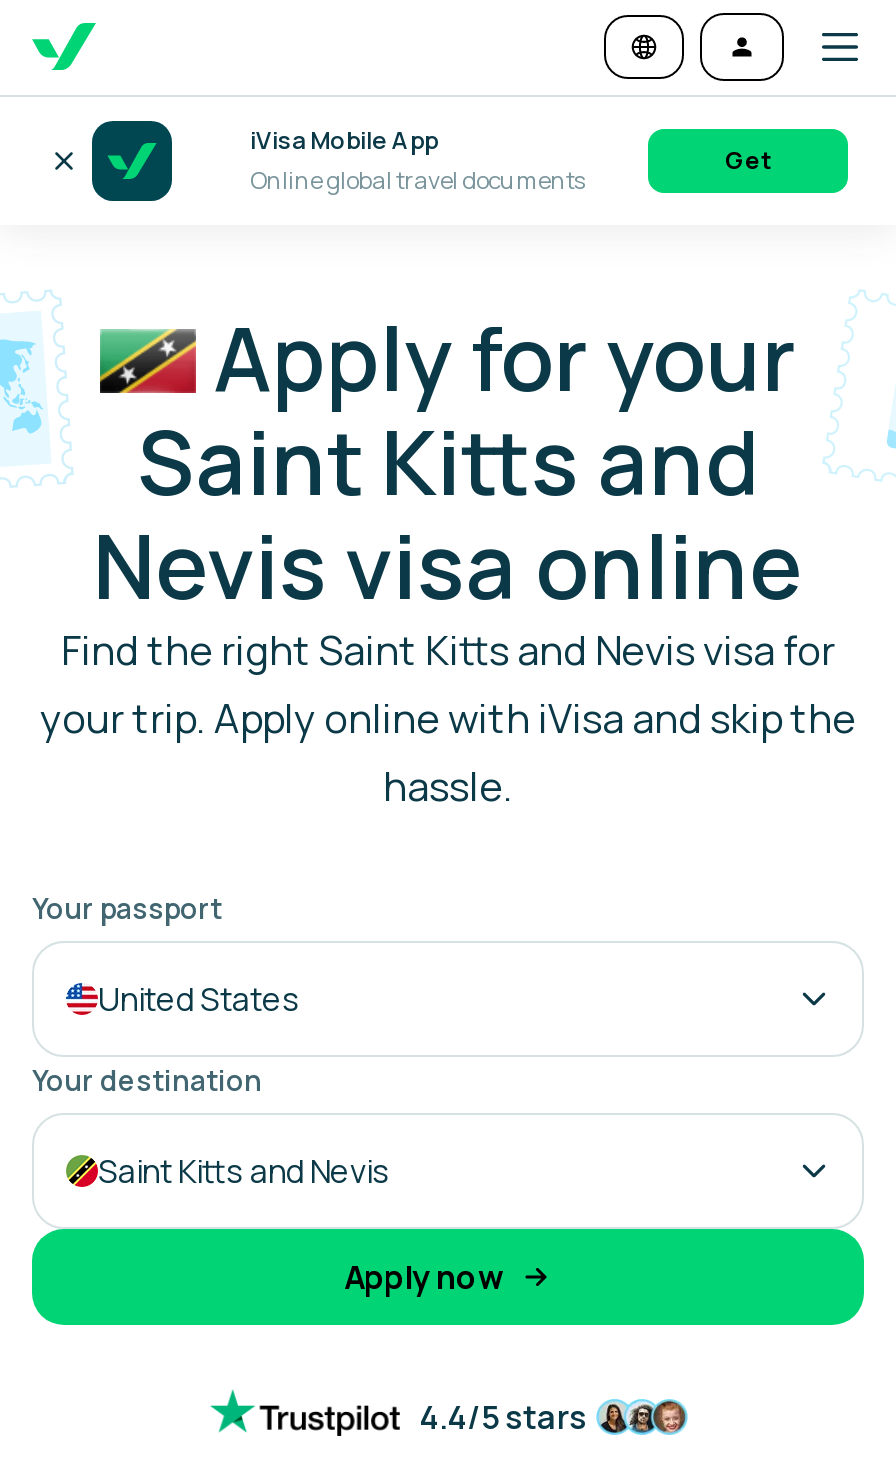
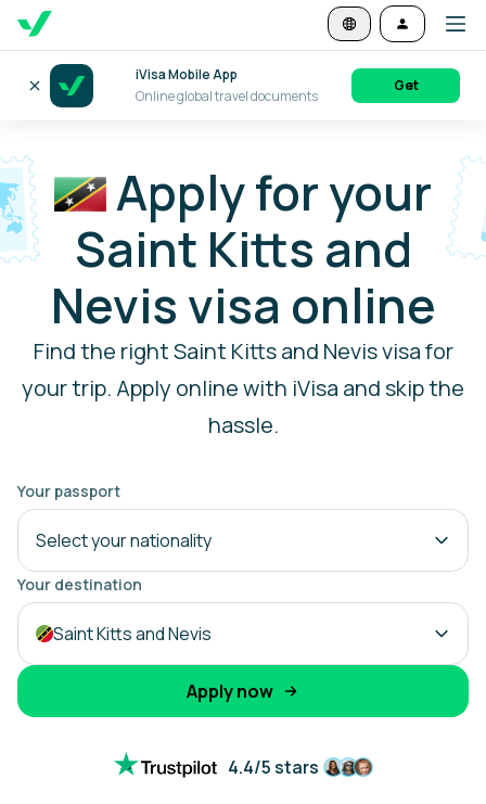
[98,977,300,1021] United States -> [36,528,212,552] Select your nationality

